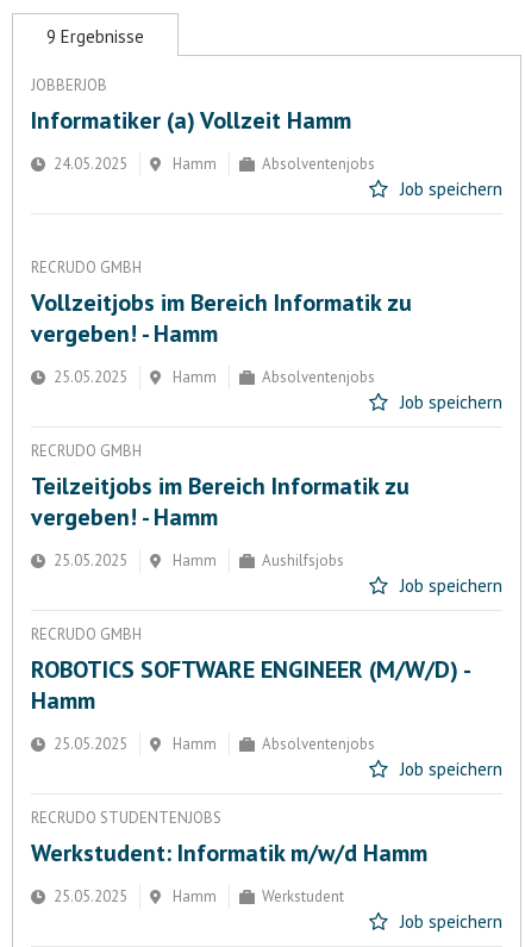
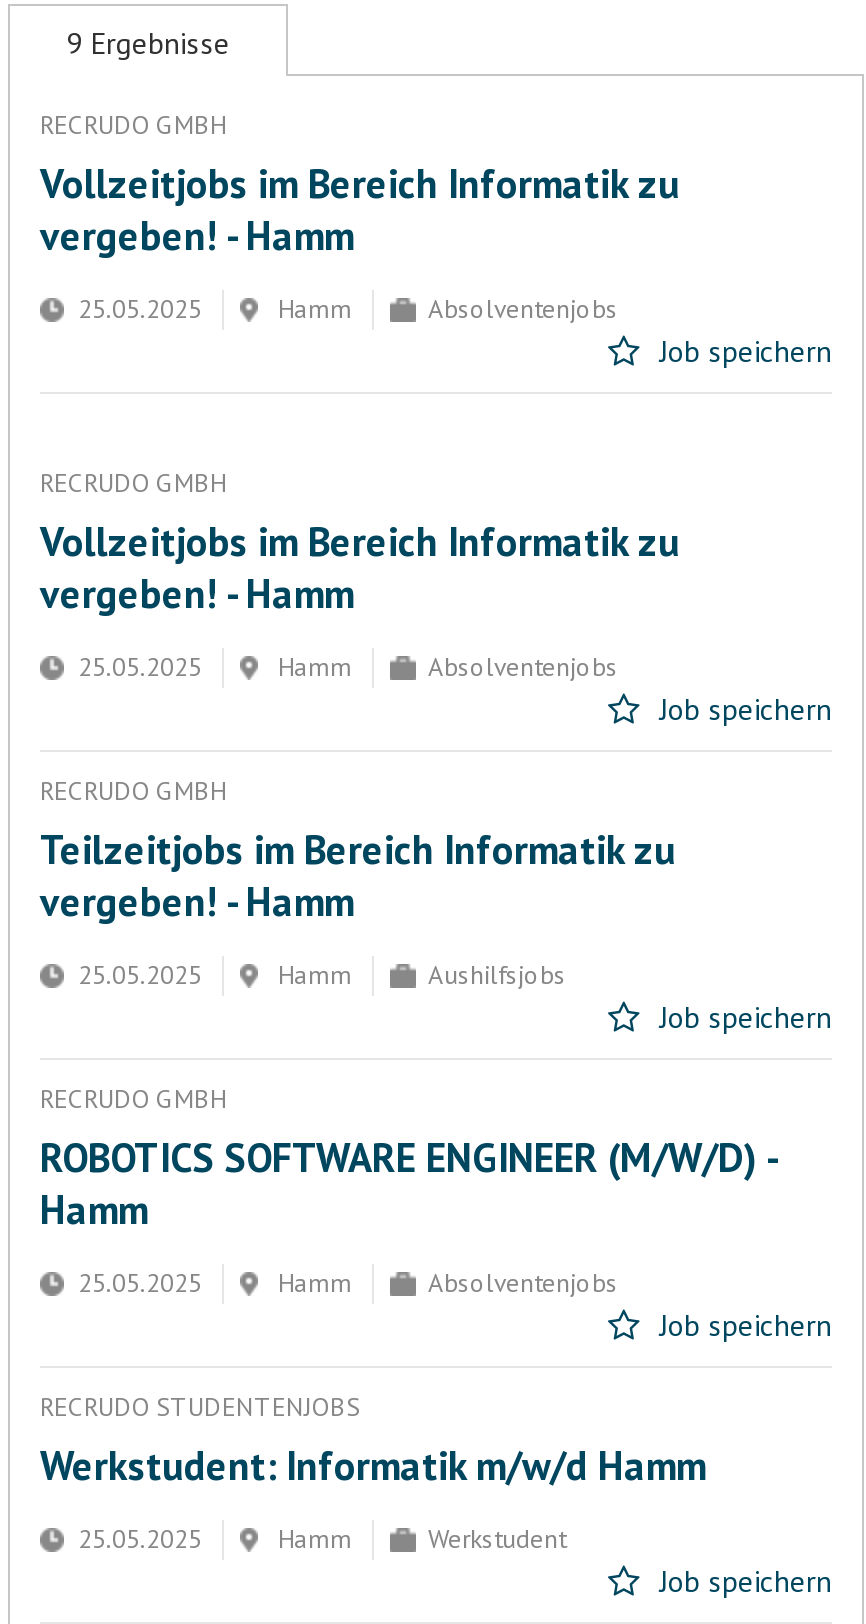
[31,75,351,136] JOBBERJOB | Informatiker (a) Vollzeit Hamm -> [40,108,680,262] RECRUDO GMBH | Vollzeitjobs im Bereich Informatik zu | vergeben! - Hamm
[54,154,127,174] 24.05.2025 -> [78,292,202,326] 25.05.2025

